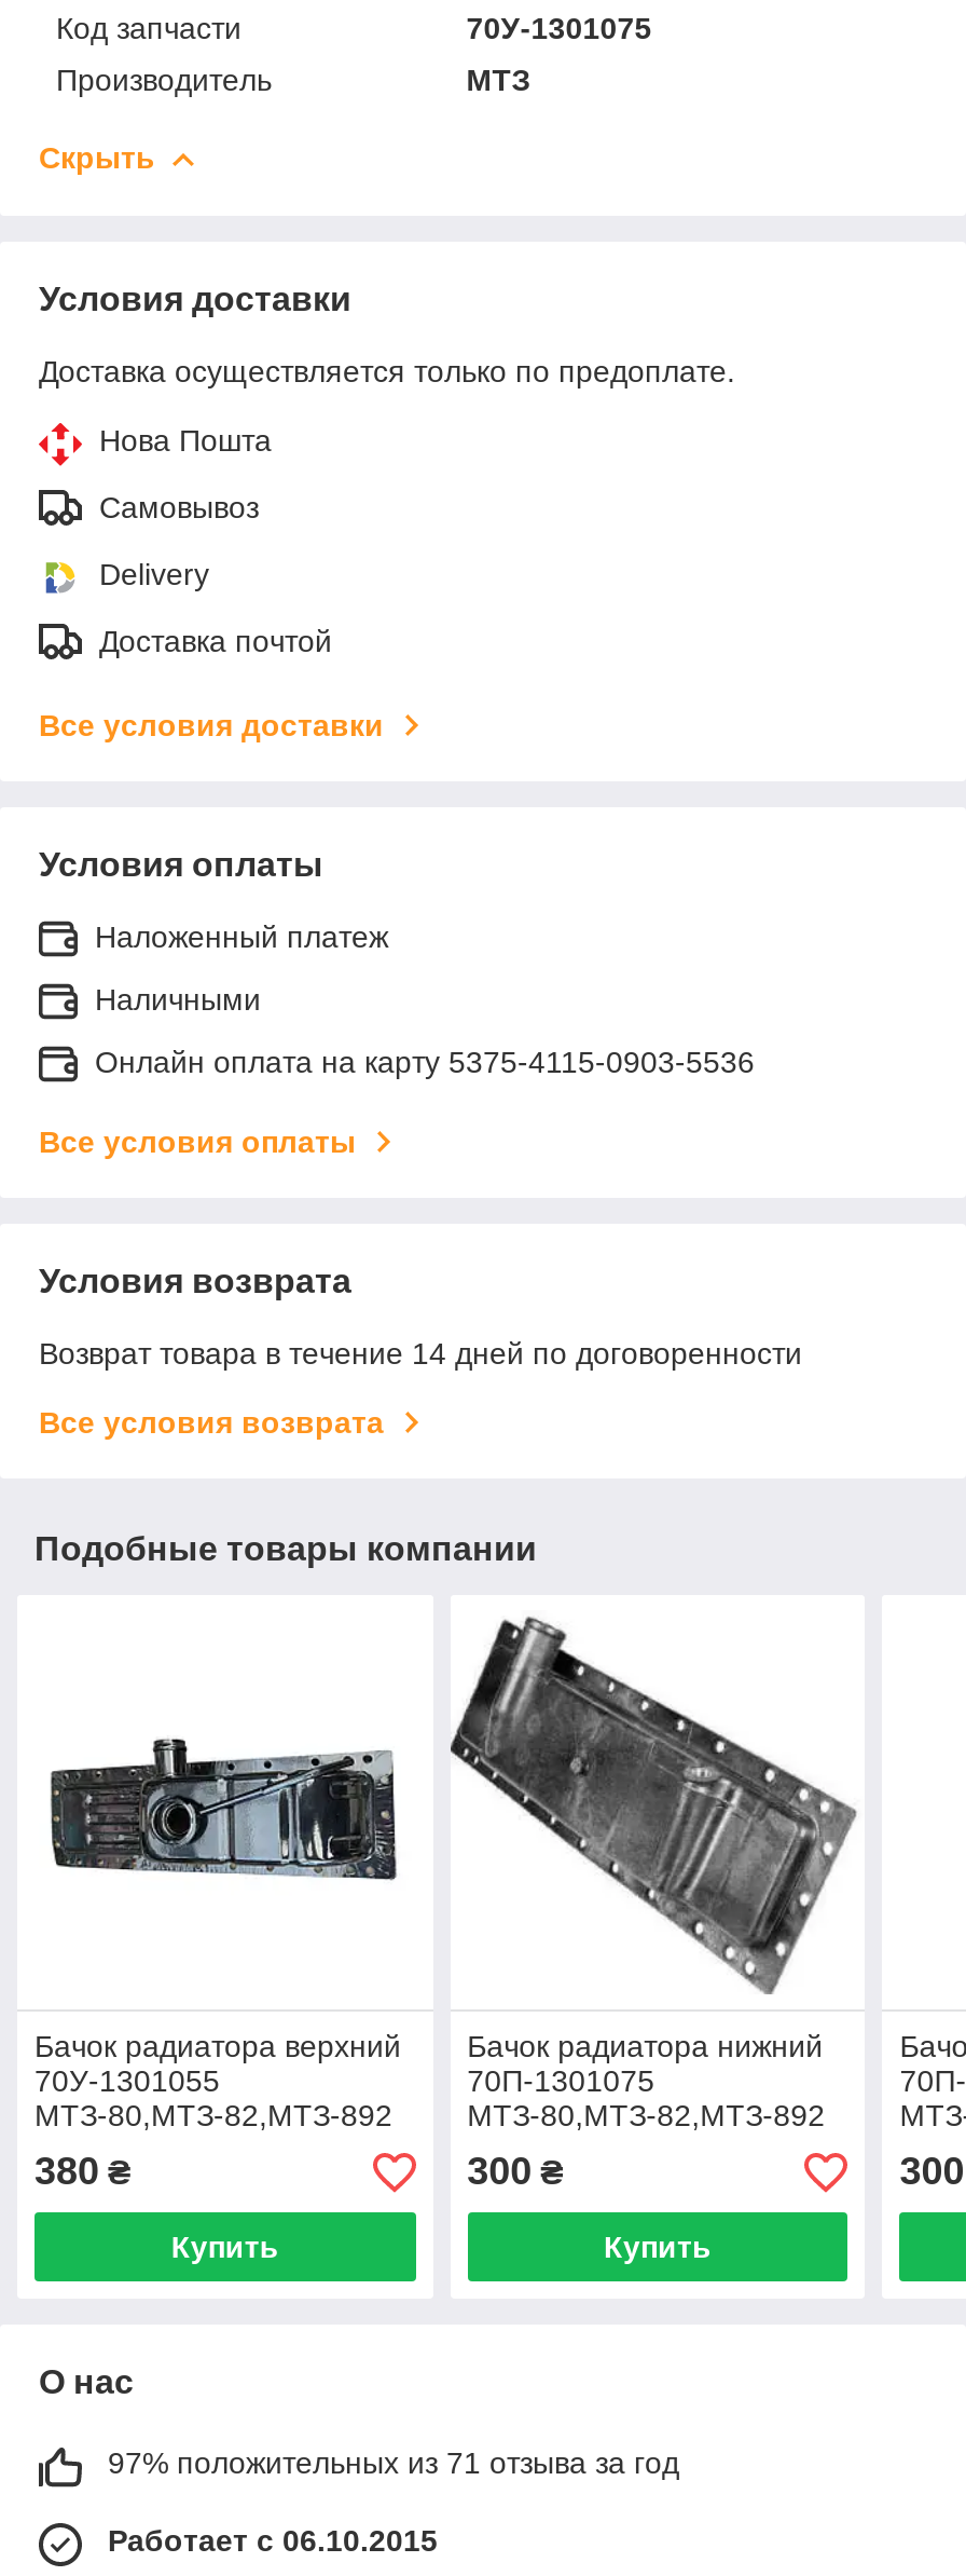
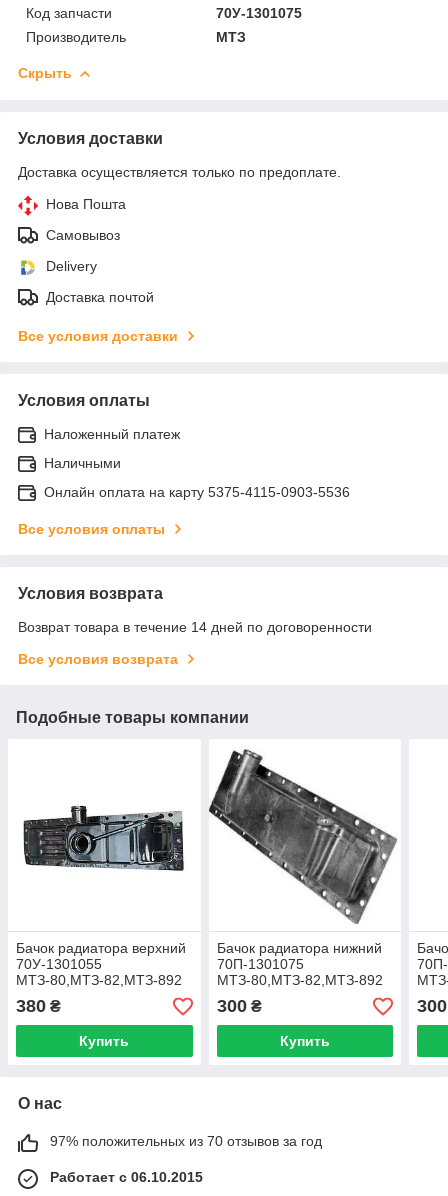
[108,2446,679,2481] 97% положительных из 71 отзыва за год -> [50,1133,322,1149] 97% положительных из 70 отзывов за год

